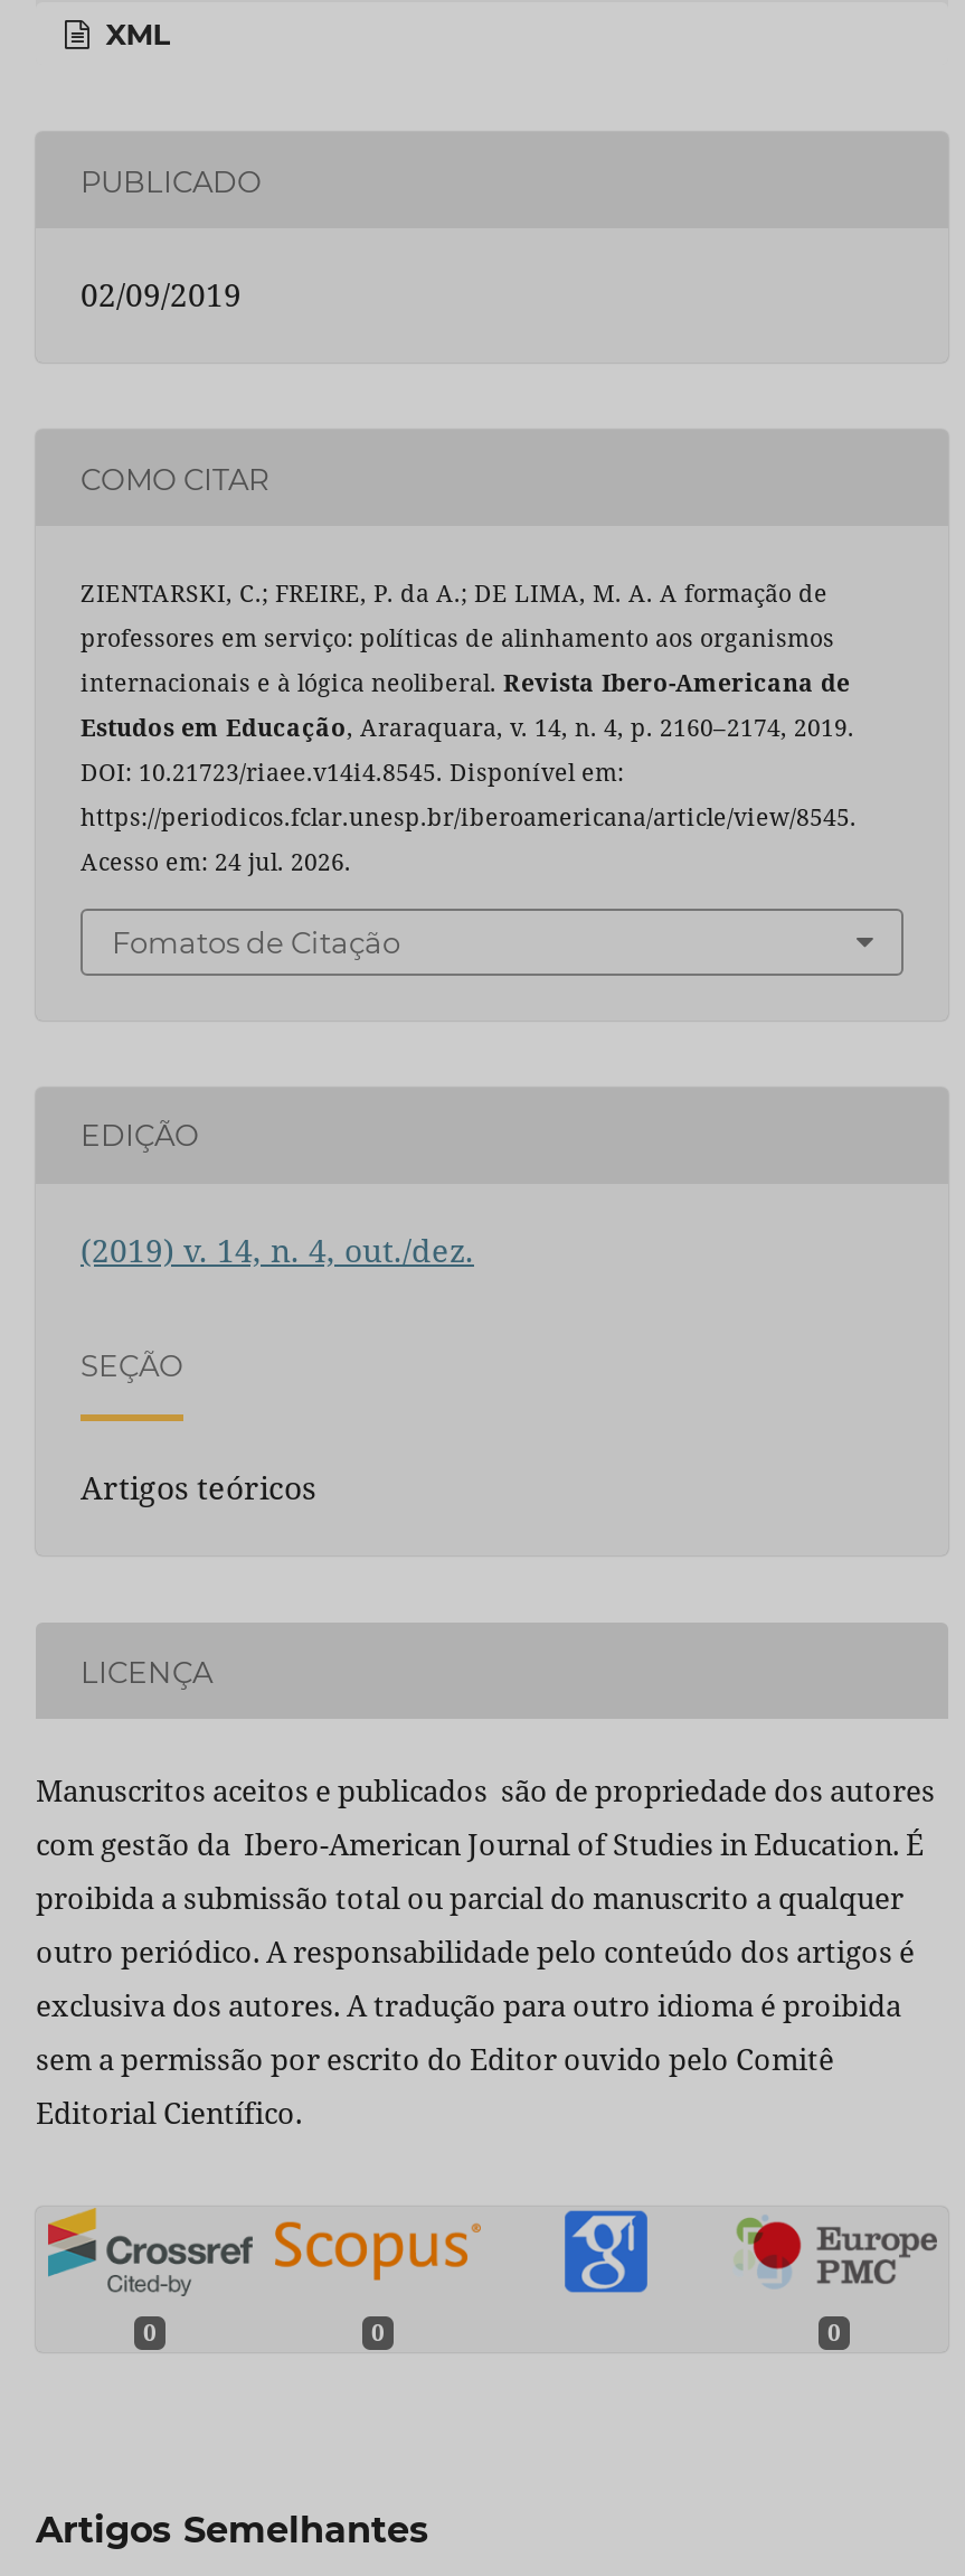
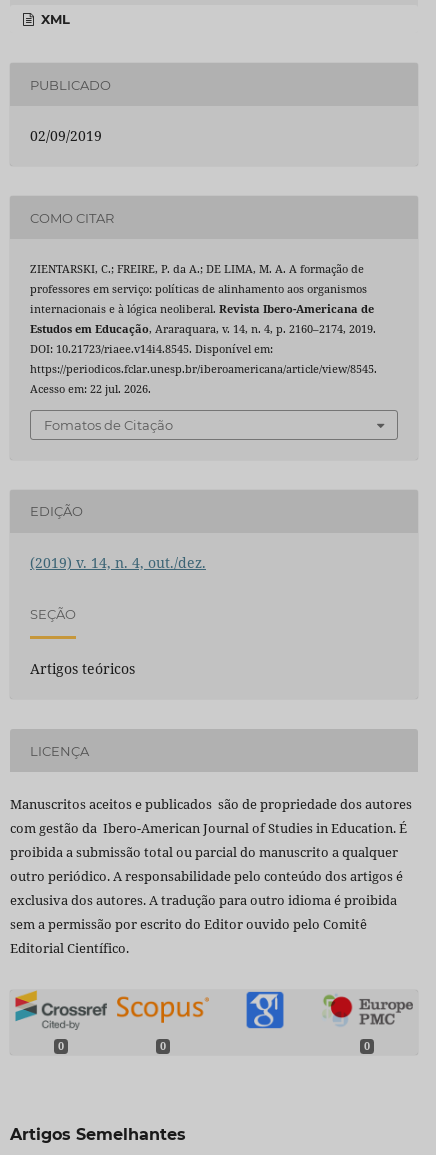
[81,847,351,878] Acesso em: 24 jul. 2026. -> [30,382,151,396] Acesso em: 22 jul. 2026.

